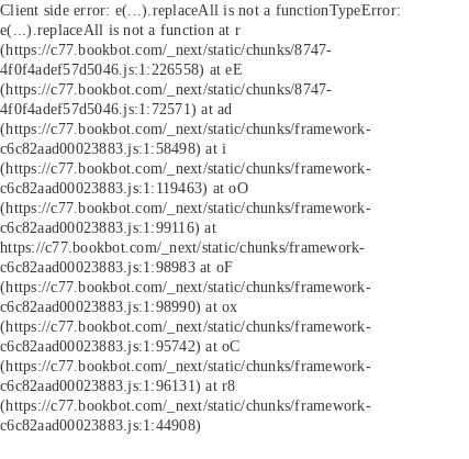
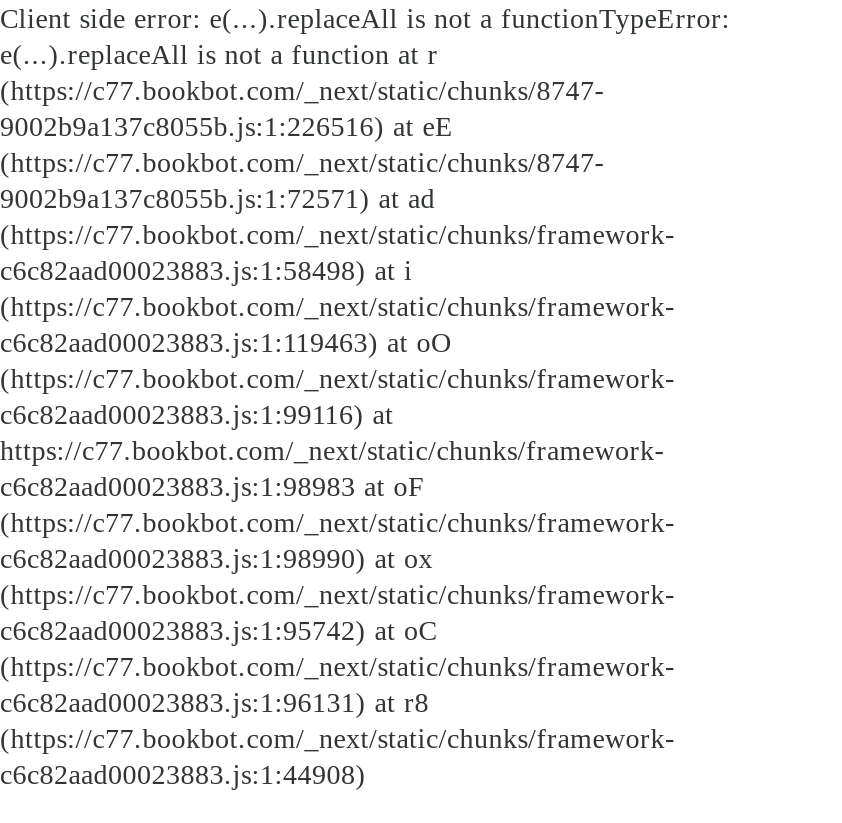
[0,60,243,78] 4f0f4adef57d5046.js:1:226558) at eE -> [0,110,454,142] 9002b9a137c8055b.js:1:226516) at eE
[0,100,232,117] 4f0f4adef57d5046.js:1:72571) at ad -> [0,182,435,214] 9002b9a137c8055b.js:1:72571) at ad

